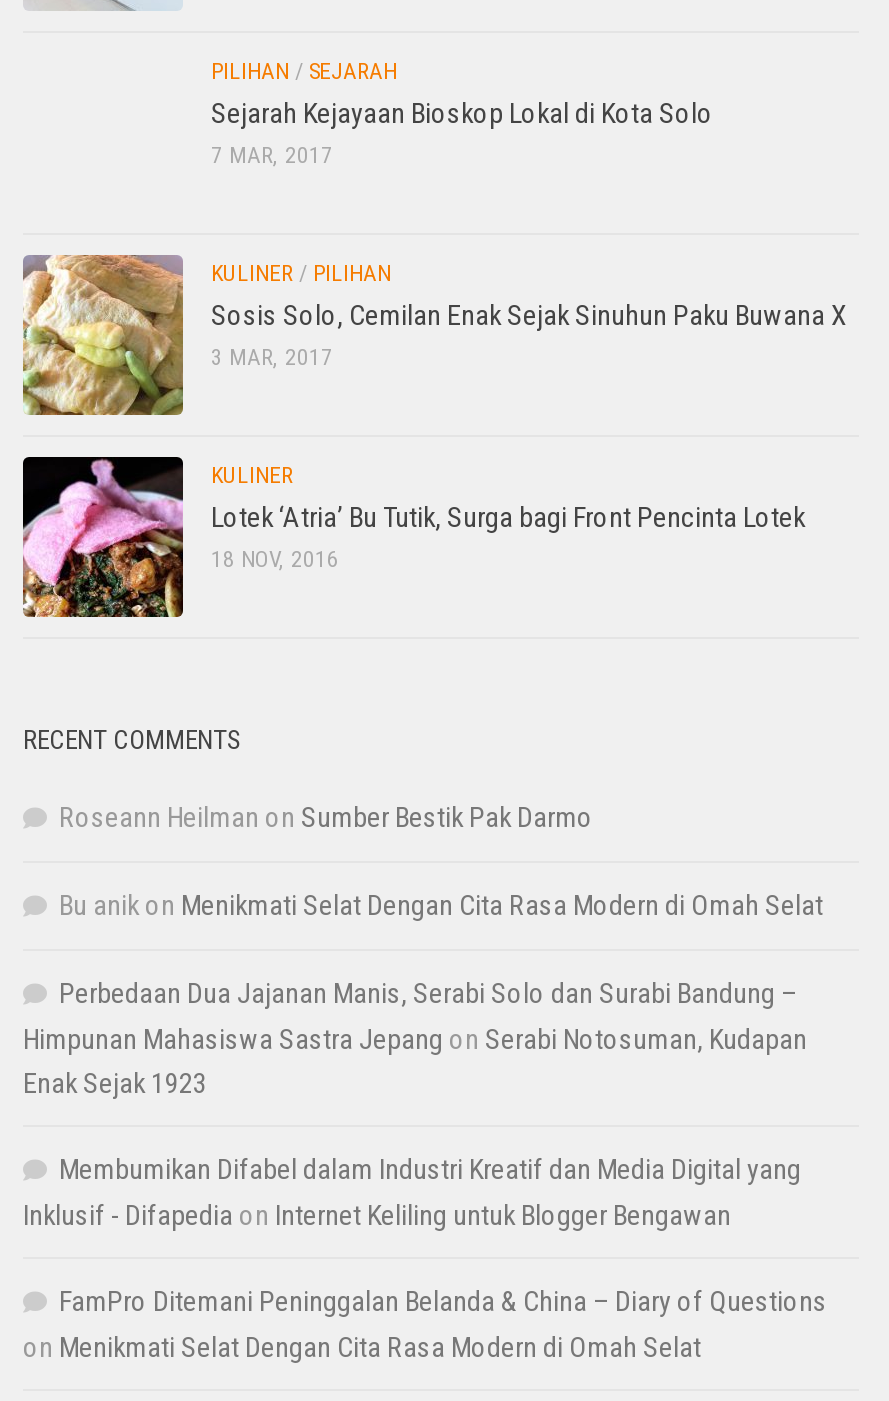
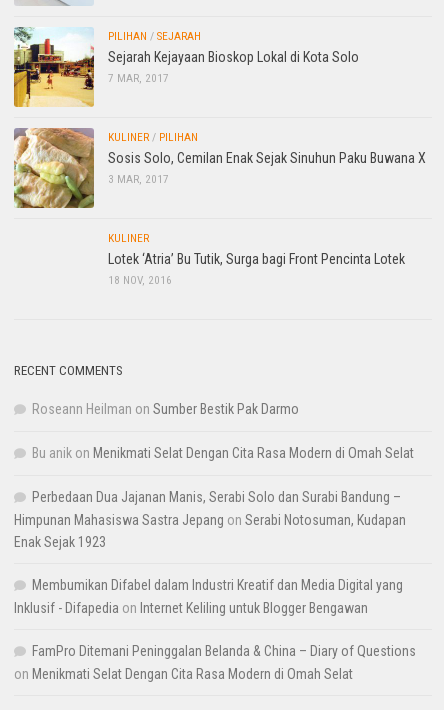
none -> [13,26,95,108] [image]
[21,454,185,620] [image] -> none

